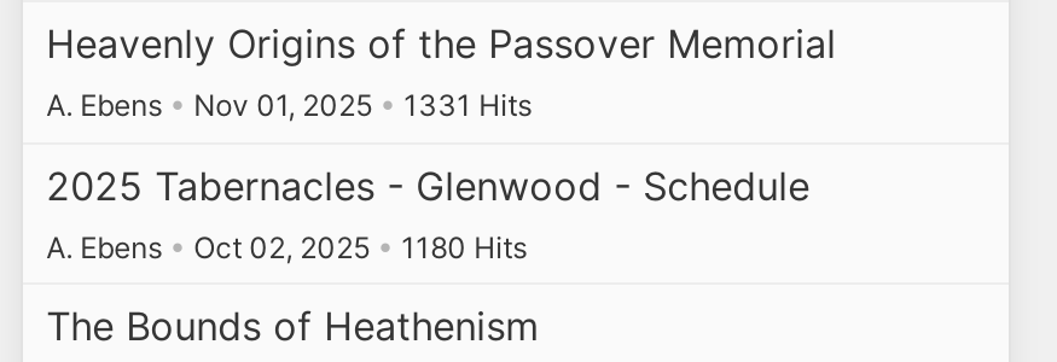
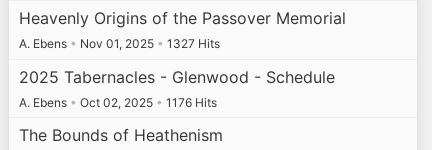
[46,87,532,123] A. Ebens • Nov 01, 2025 • 1331 Hits -> [19,36,220,51] A. Ebens • Nov 01, 2025 • 1327 Hits
[46,228,527,265] A. Ebens • Oct 02, 2025 • 1180 Hits -> [19,95,217,110] A. Ebens • Oct 02, 2025 • 1176 Hits

